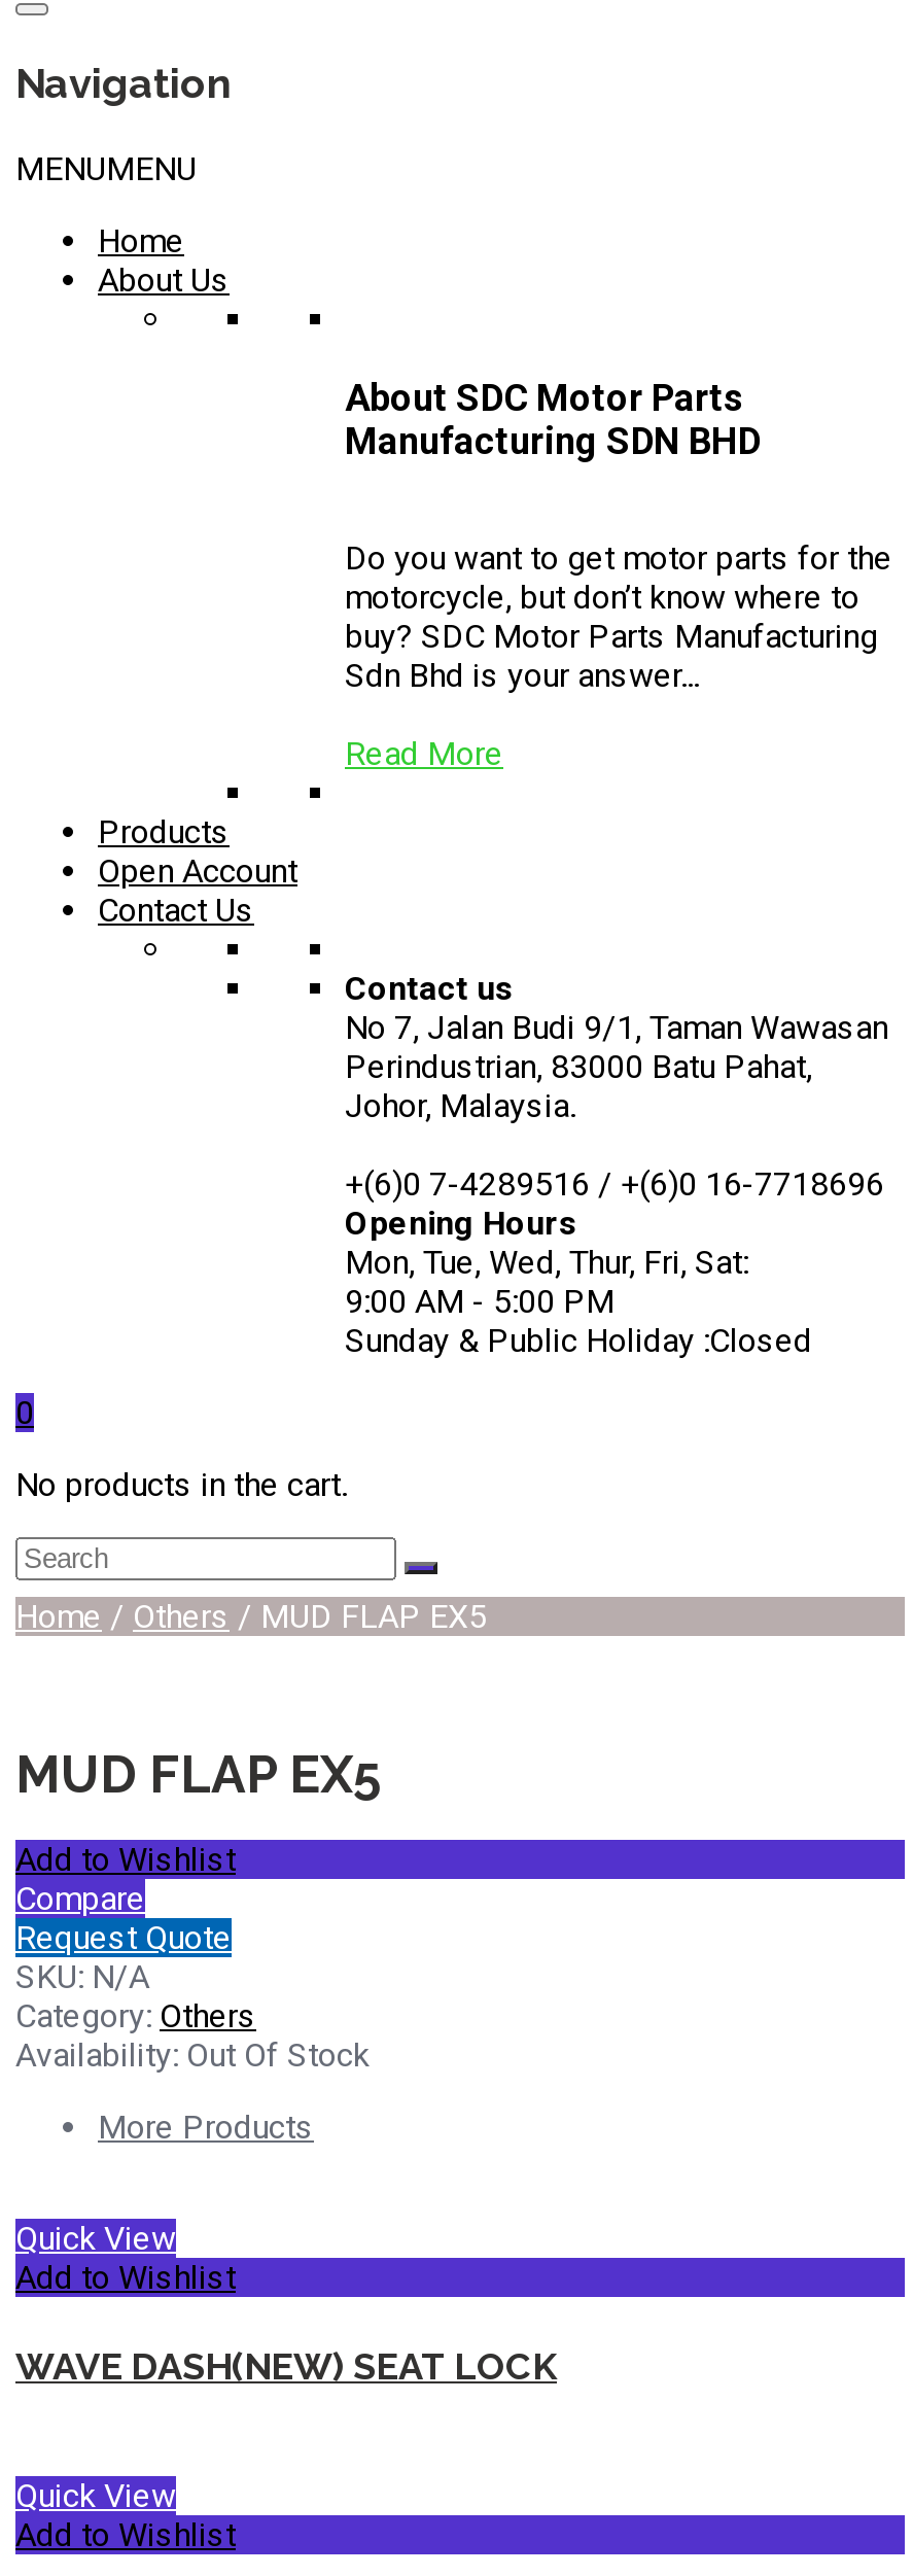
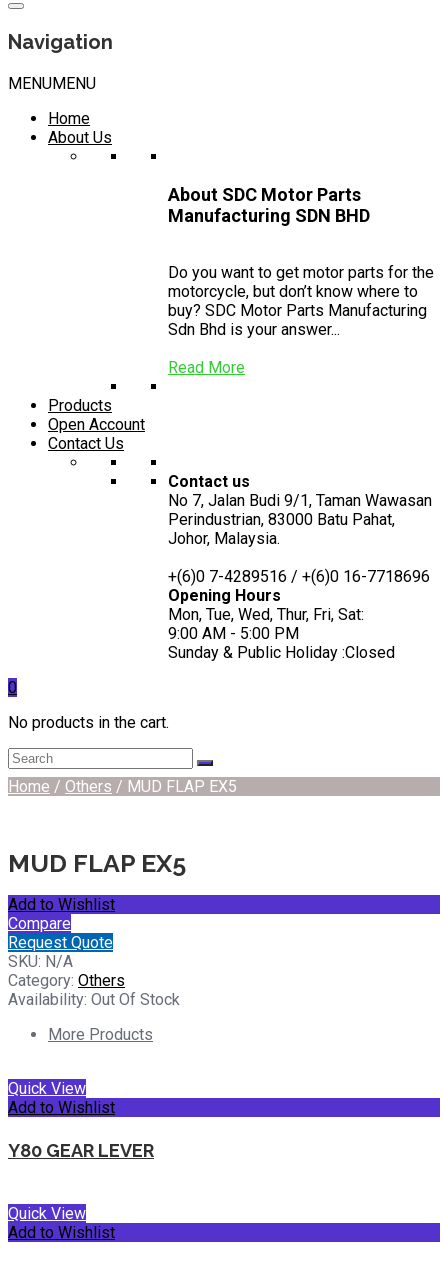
[15,2345,557,2388] WAVE DASH(NEW) SEAT LOCK -> [8,1140,154,1161] Y80 GEAR LEVER

